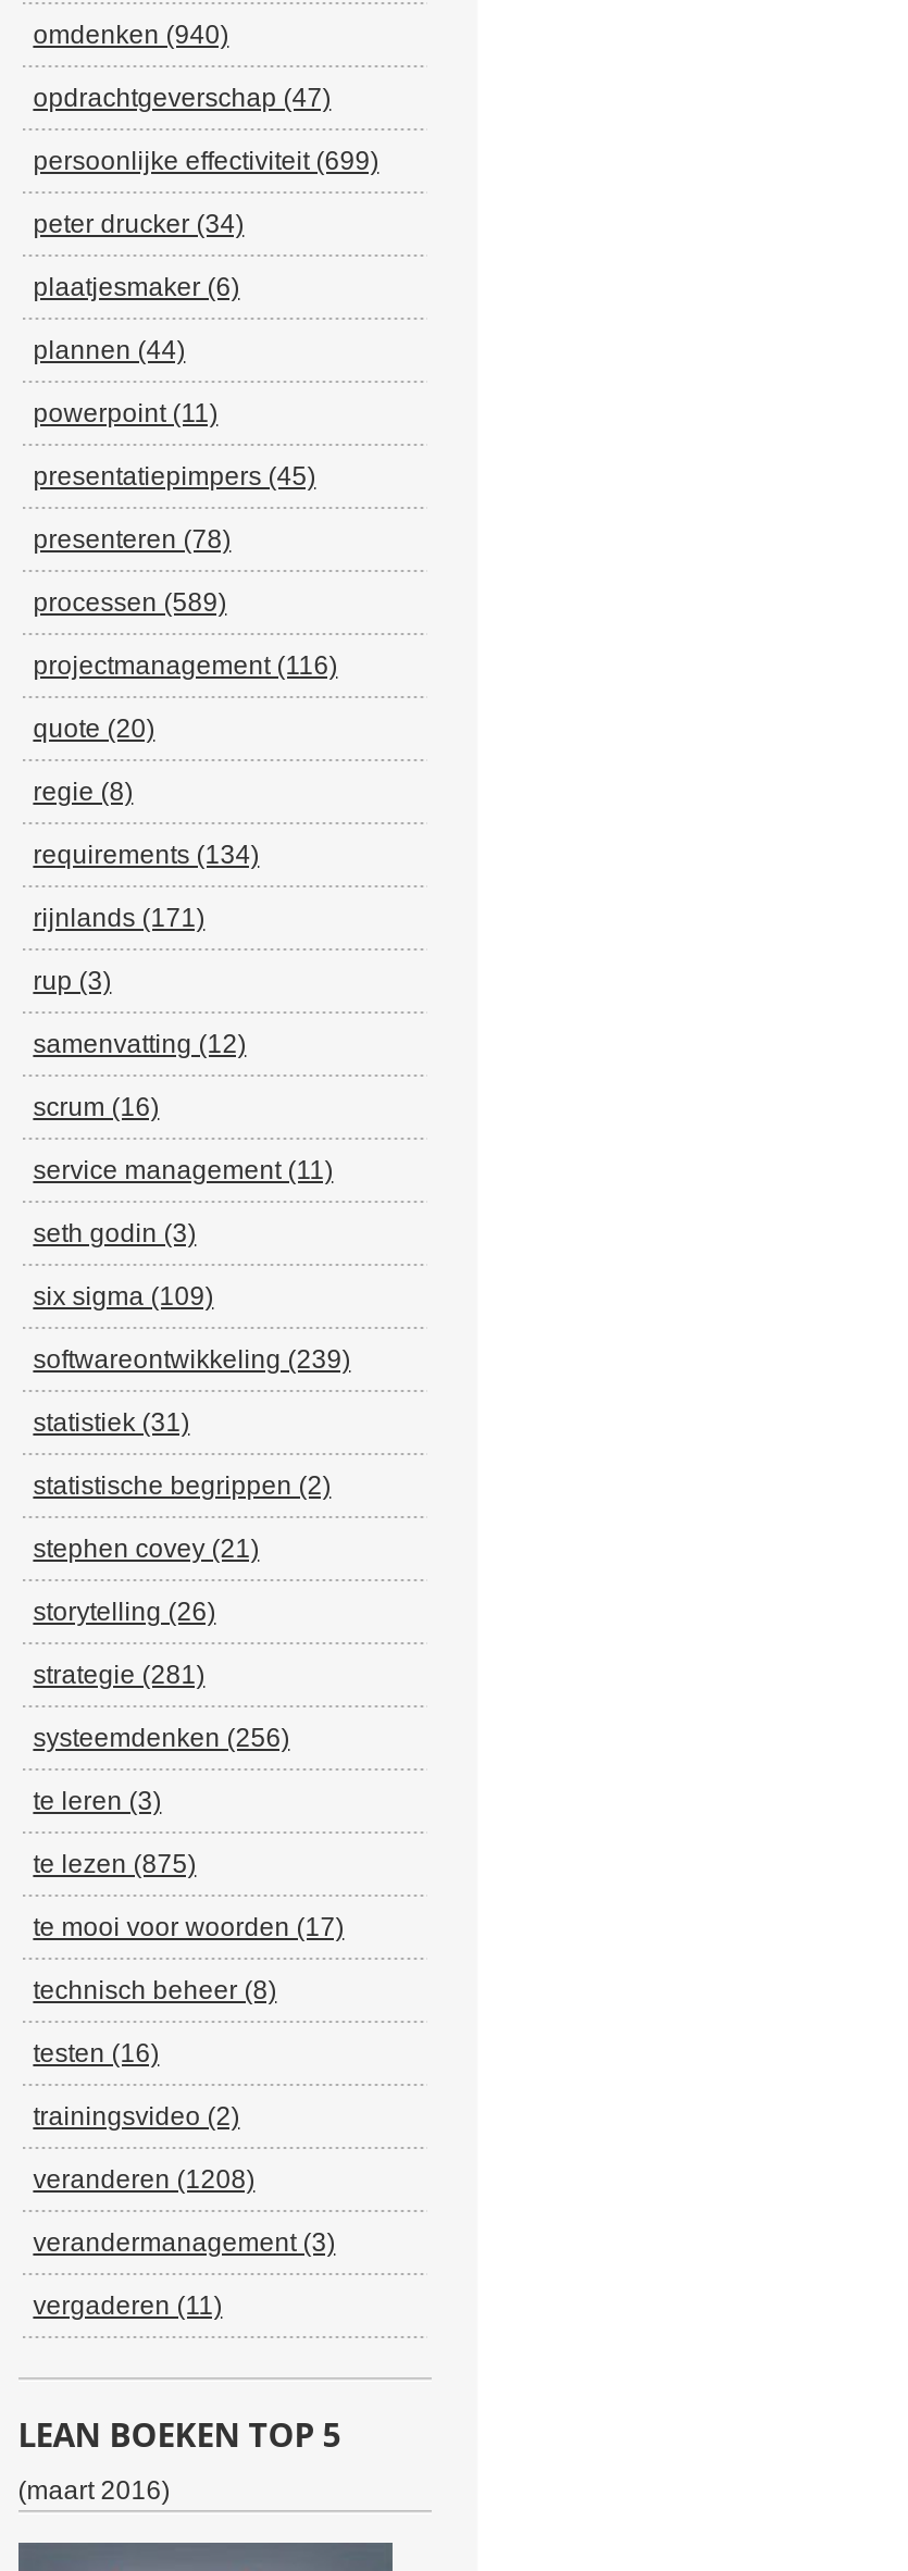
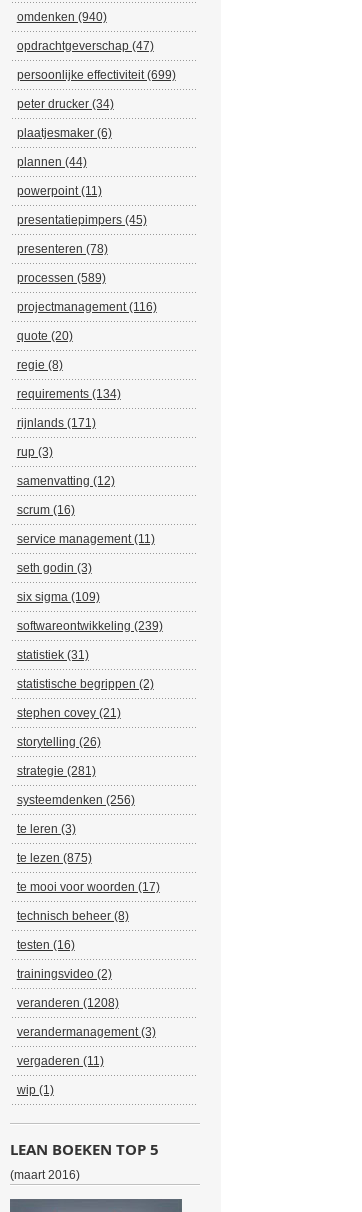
none -> [17,1083,54,1097] wip (1)

